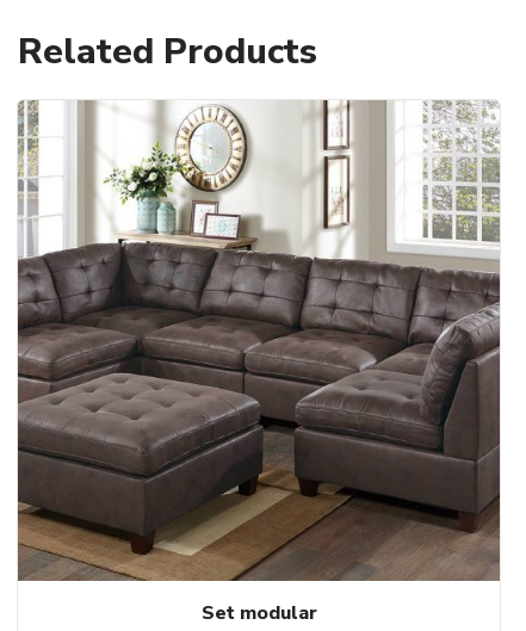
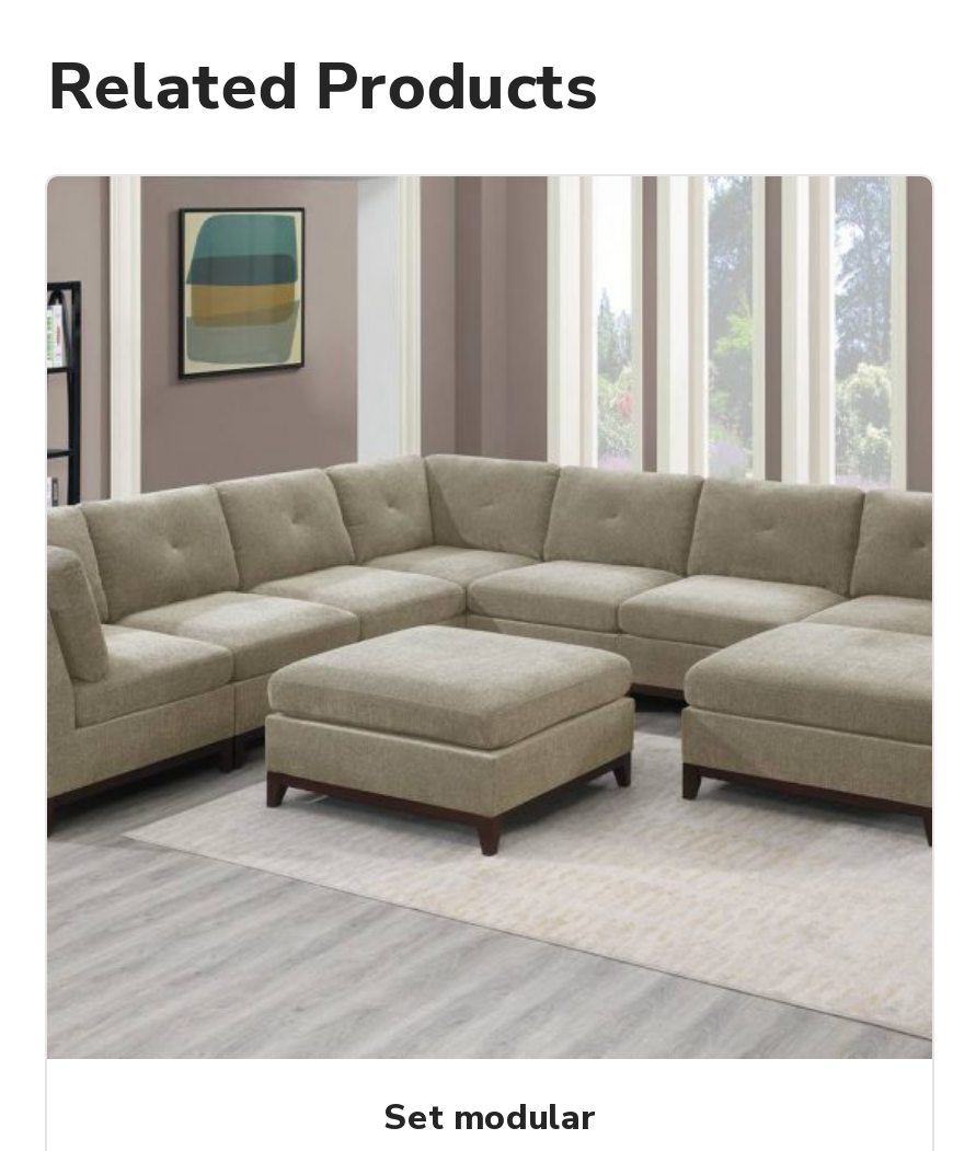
[18,99,501,581] [image] -> [45,174,934,1059] [image]

